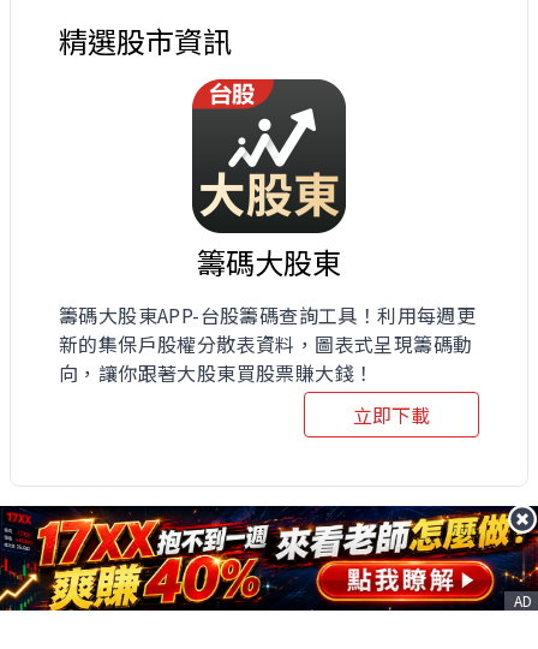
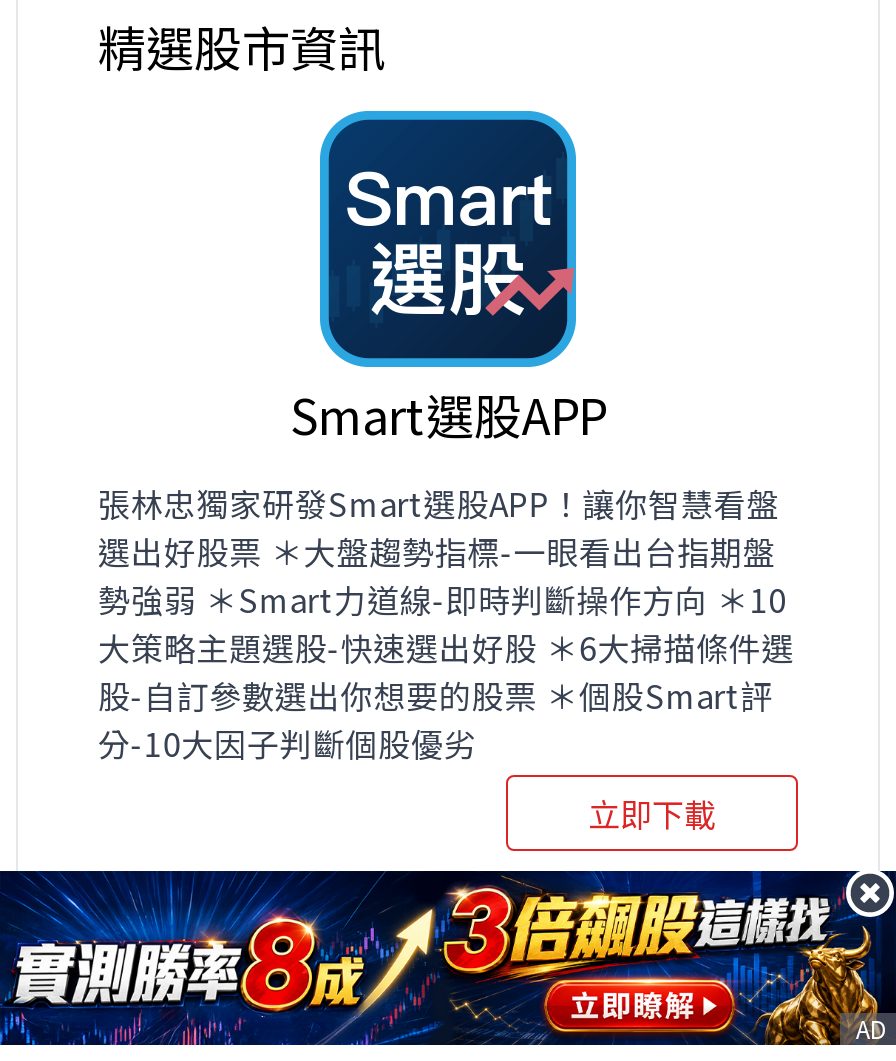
[191,78,347,145] [image] -> [318,109,578,365] [image]
[59,240,476,387] 籌碼大股東 | 籌碼大股東APP-台股籌碼查詢工具！利用每週更 | 新的集保戶股權分散表資料，圖表式呈現籌碼動 | 向，讓你跟著大股東買股票賺大錢！ -> [98,379,794,767] Smart選股APP | 張林忠獨家研發Smart選股APP！讓你智慧看盤 | 選出好股票 ＊大盤趨勢指標-一眼看出台指期盤 | 勢強弱 ＊Smart力道線-即時判斷操作方向 ＊10 | 大策略主題選股-快速選出好股 ＊6大掃描條件選 | 股-自訂參數選出你想要的股票 ＊個股Smart評 | 分-10大因子判斷個股優劣
moved [353,400,430,429] -> [588,789,716,837]: 立即下載
[4,506,534,612] [image] -> [6,869,890,1047] [image]

